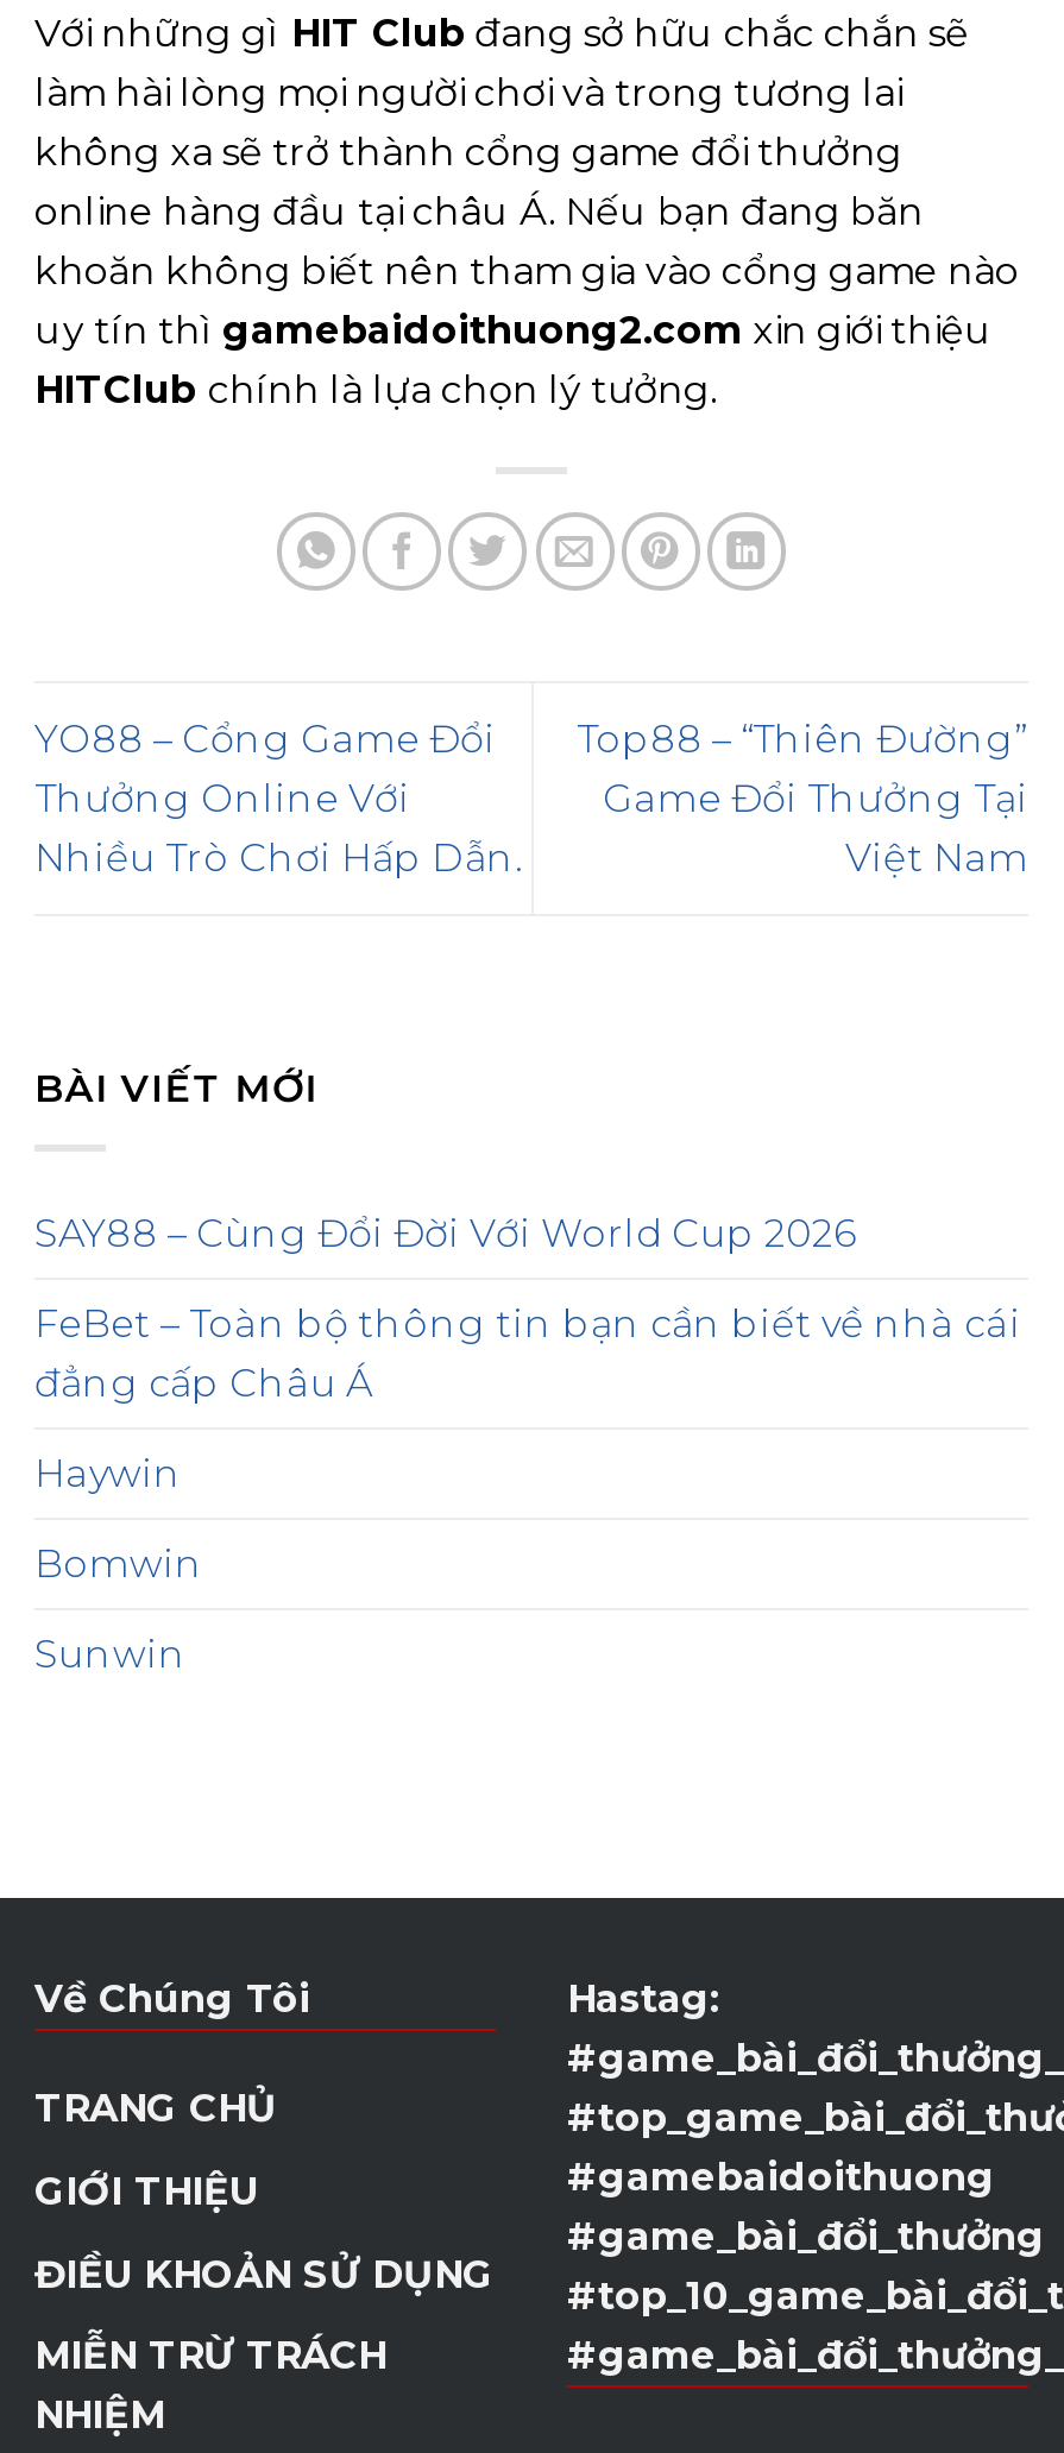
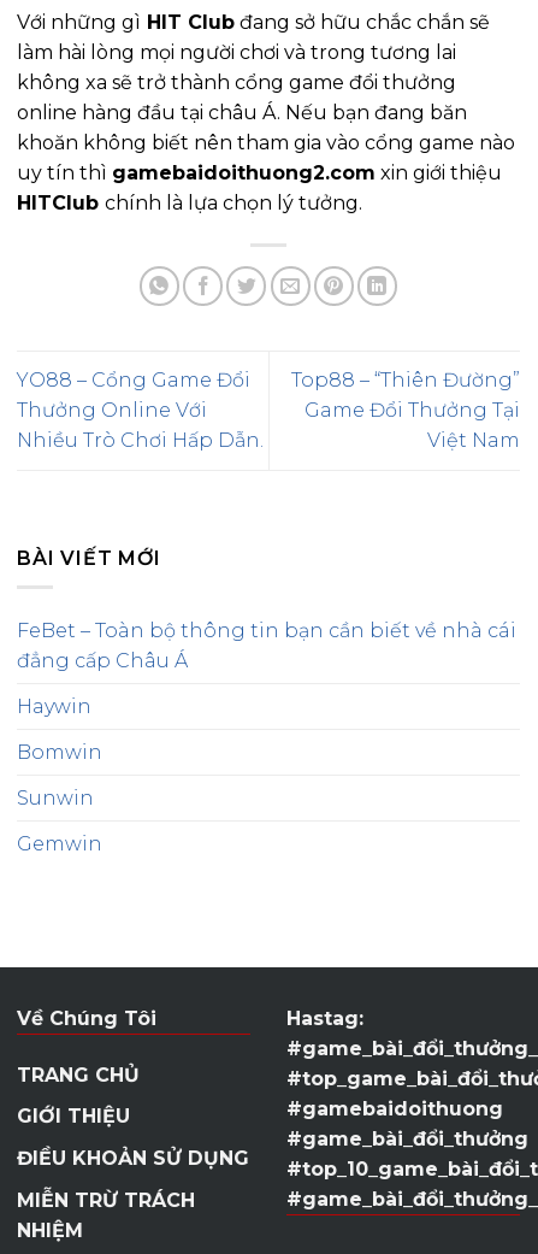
[34,1210,855,1255] SAY88 – Cùng Đổi Đời Với World Cup 2026 -> none
moved [34,1300,1021,1676] -> [17,619,516,809]: FeBet – Toàn bộ thông tin bạn cần biết về nhà cái | đẳng cấp Châu Á | Haywin | Bomwin | Sunwin
none -> [17,832,102,855] Gemwin

